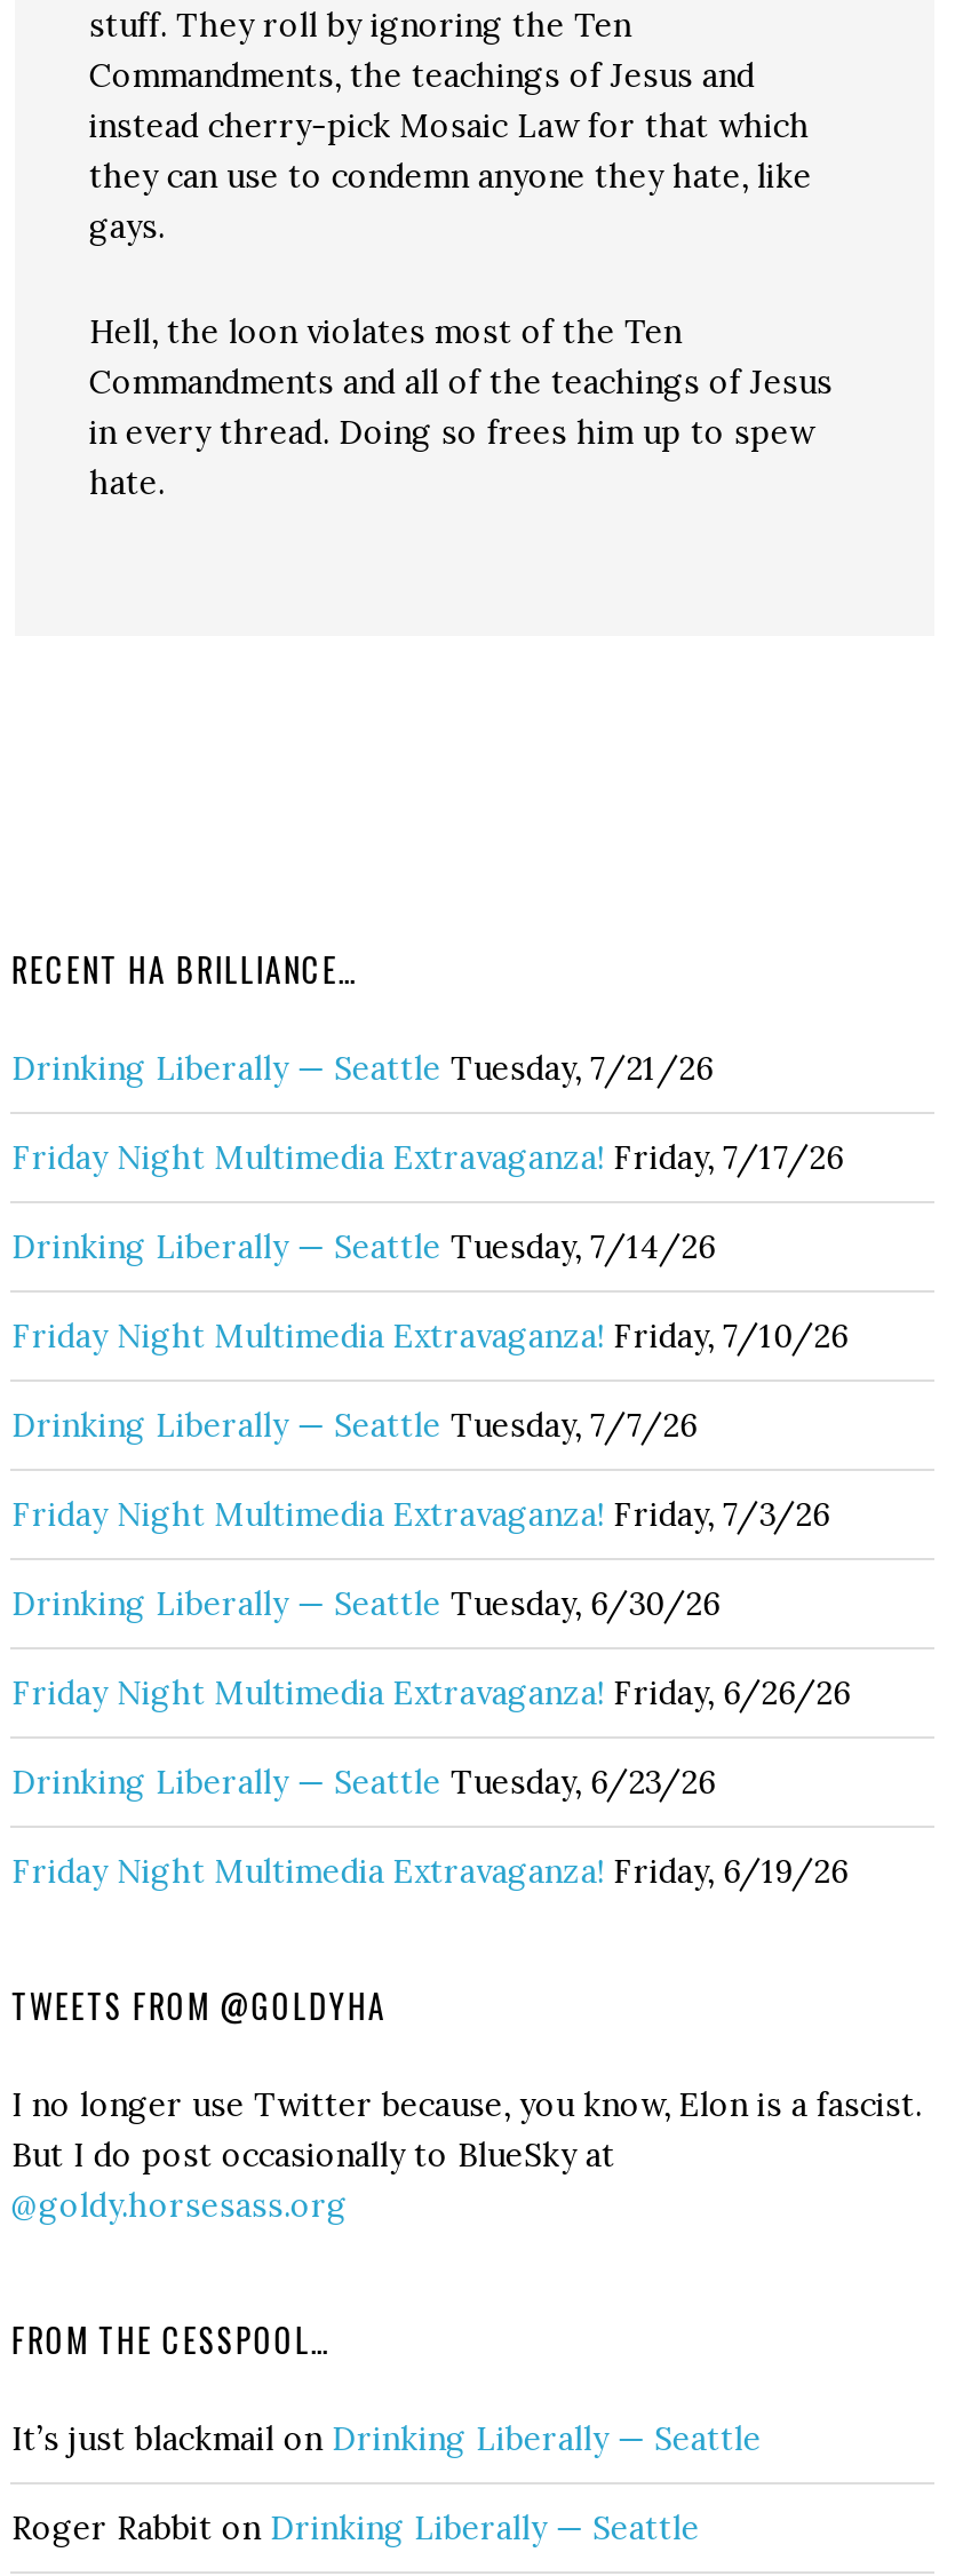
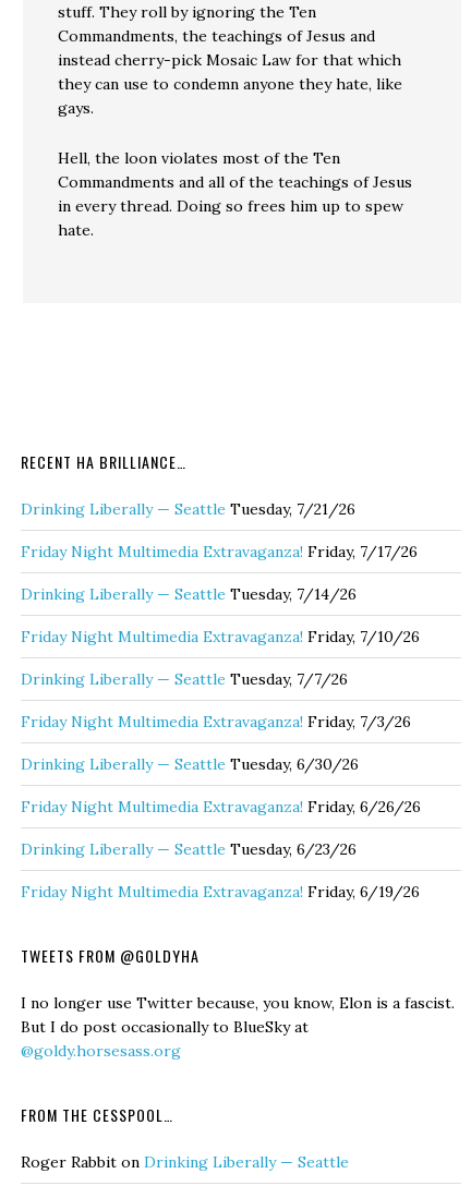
[11,2418,761,2459] It’s just blackmail on Drinking Liberally — Seattle -> none

